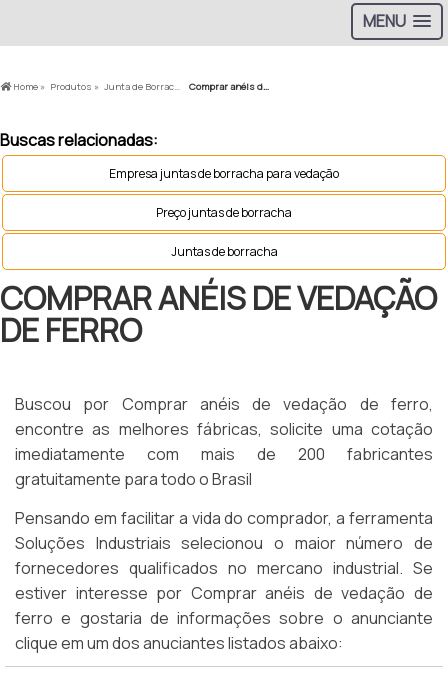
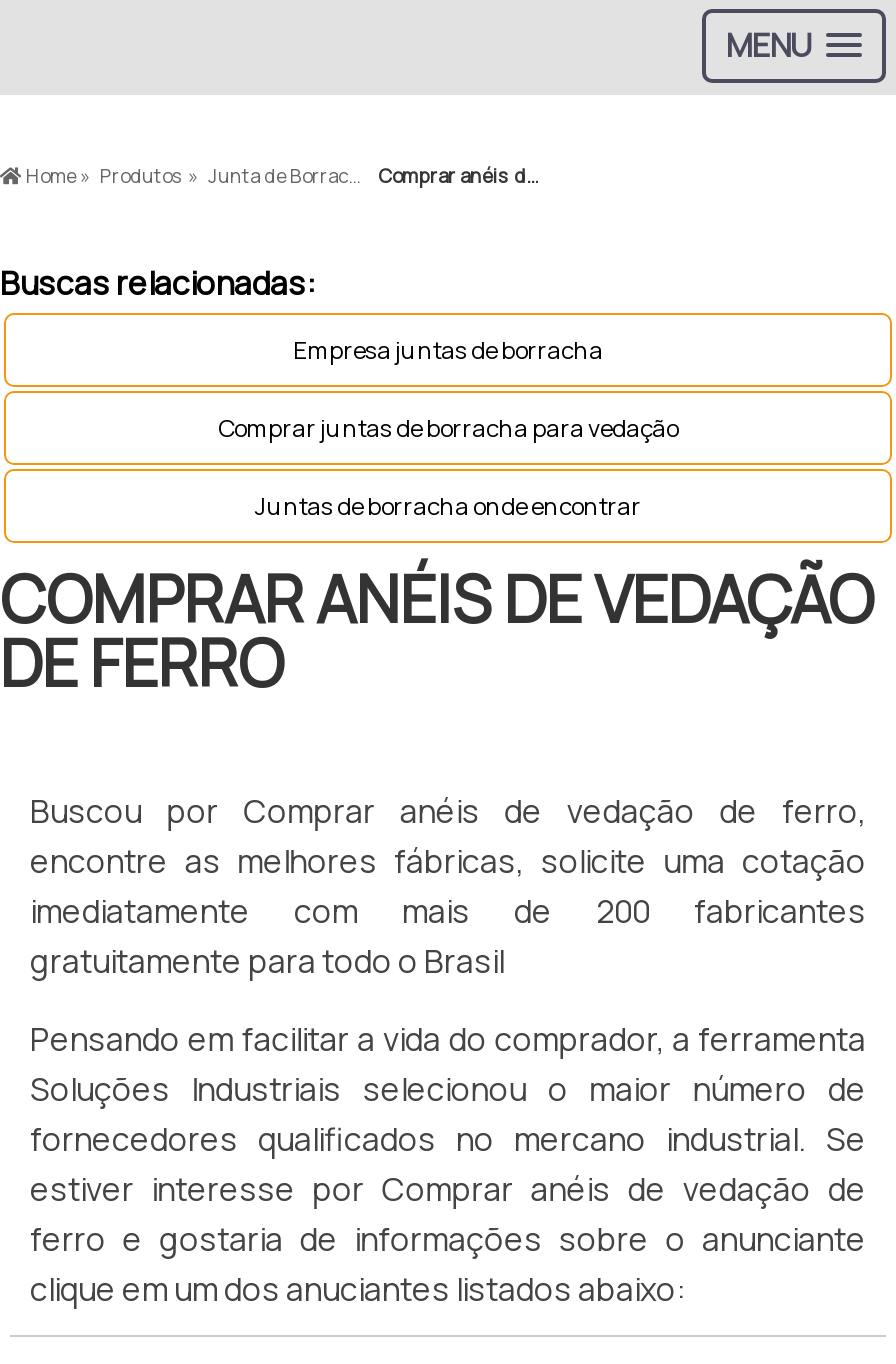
[109,165,339,182] Empresa juntas de borracha para vedação -> [293,333,603,367] Empresa juntas de borracha
[156,204,292,221] Preço juntas de borracha -> [218,411,678,445] Comprar juntas de borracha para vedação
[170,243,277,260] Juntas de borracha -> [255,489,641,523] Juntas de borracha onde encontrar

